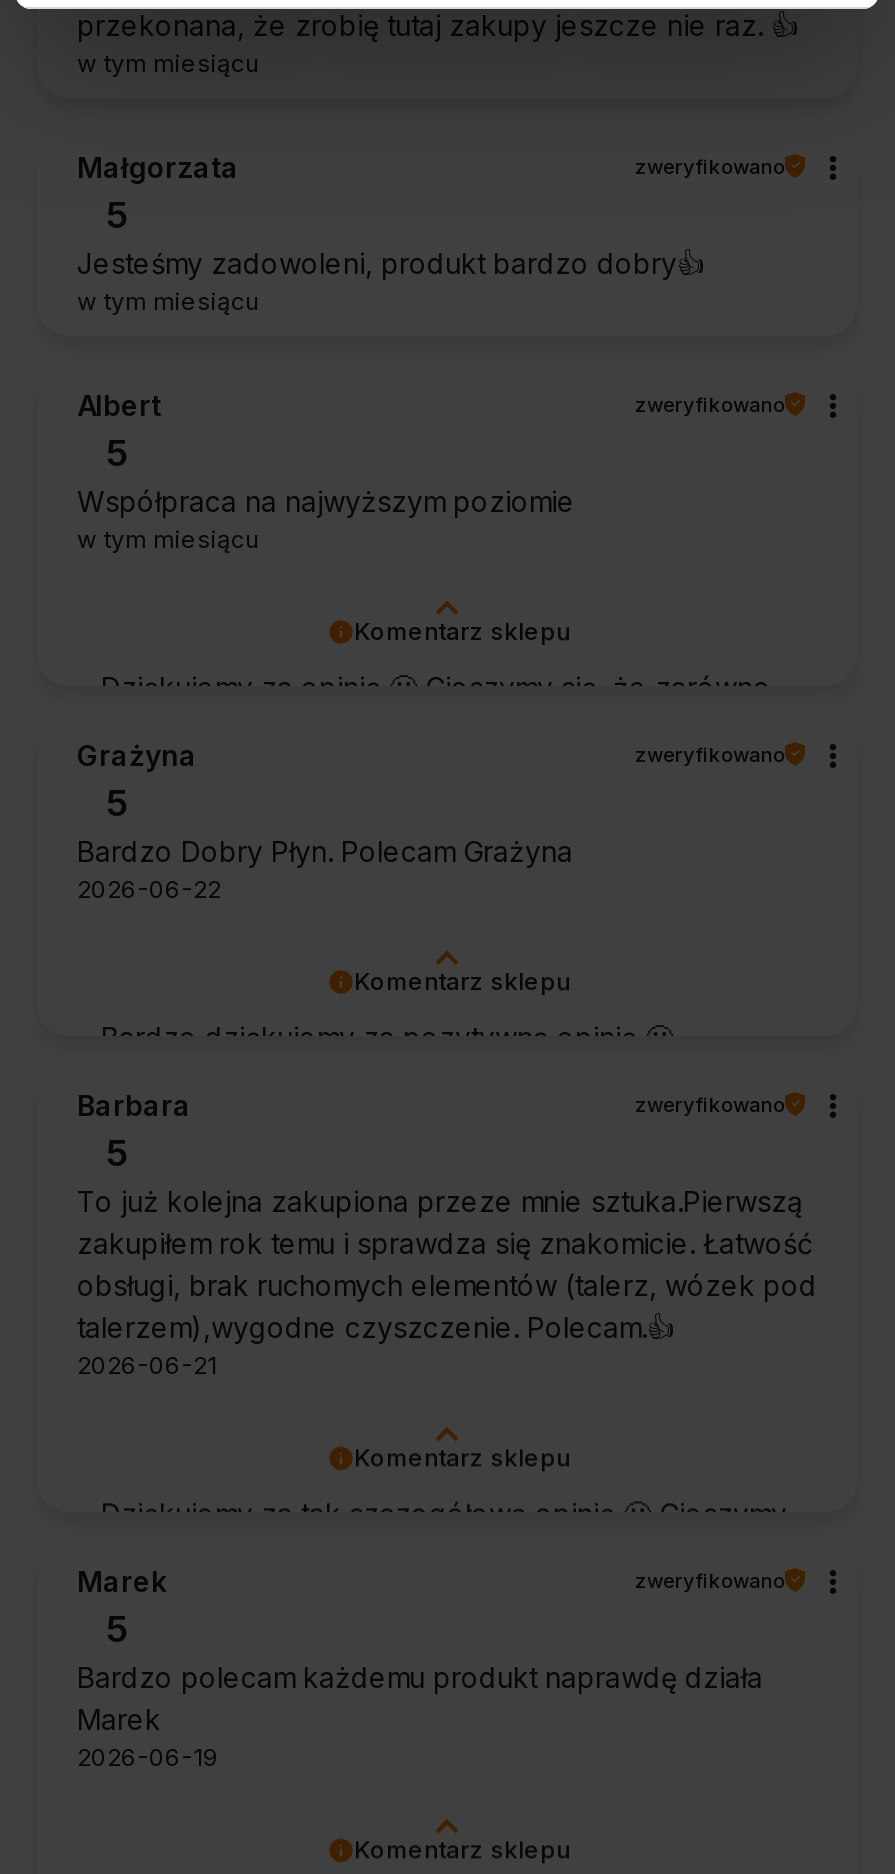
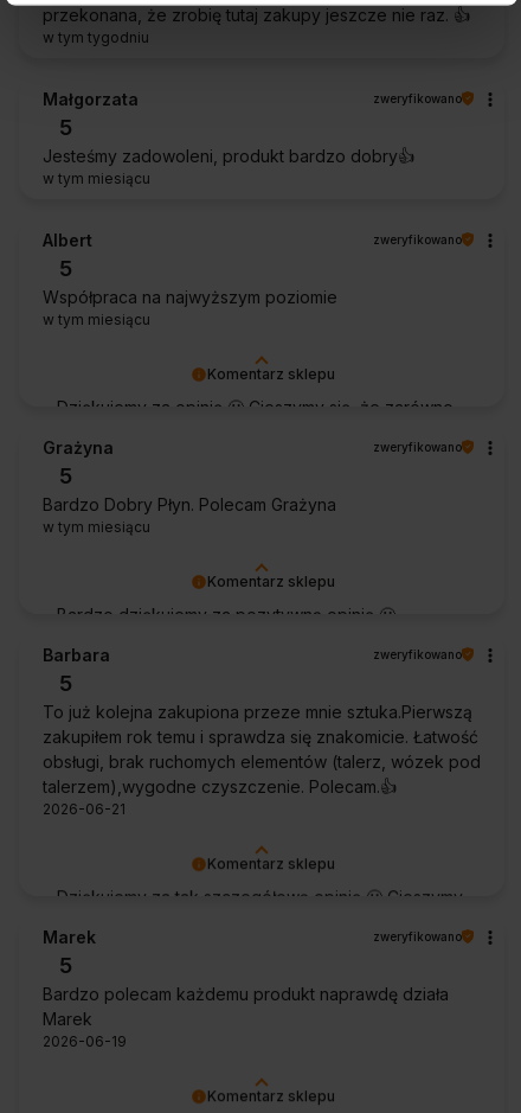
[77,47,259,77] w tym miesiącu -> [43,28,149,46] w tym tygodniu
[77,873,221,903] 2026-06-22 -> [43,518,150,535] w tym miesiącu

